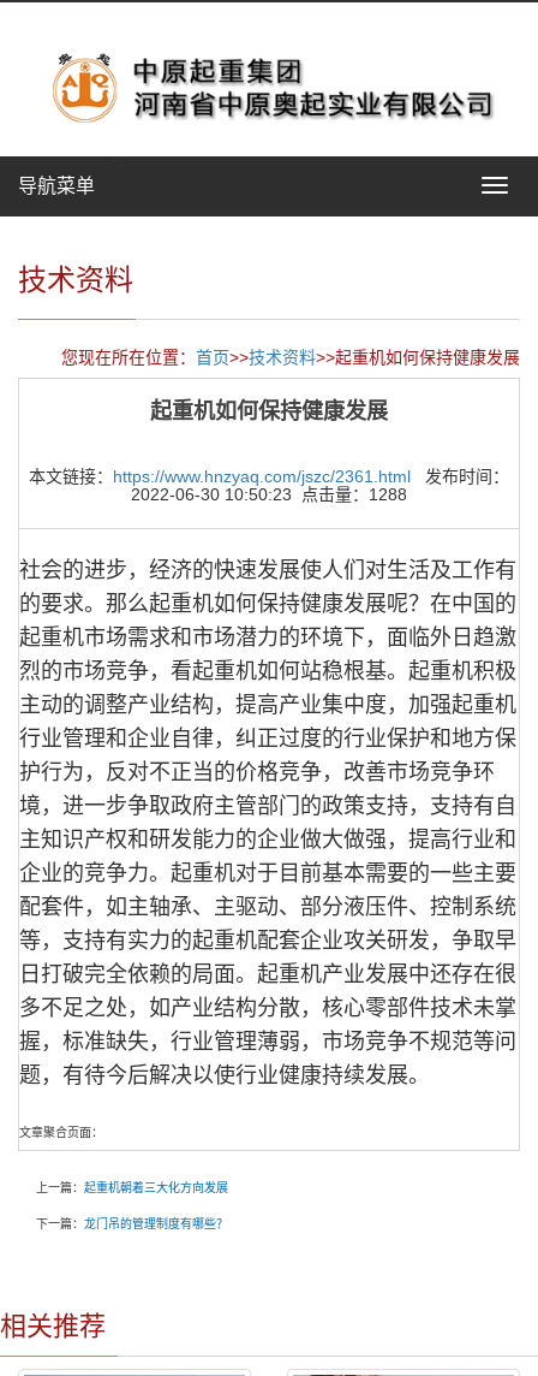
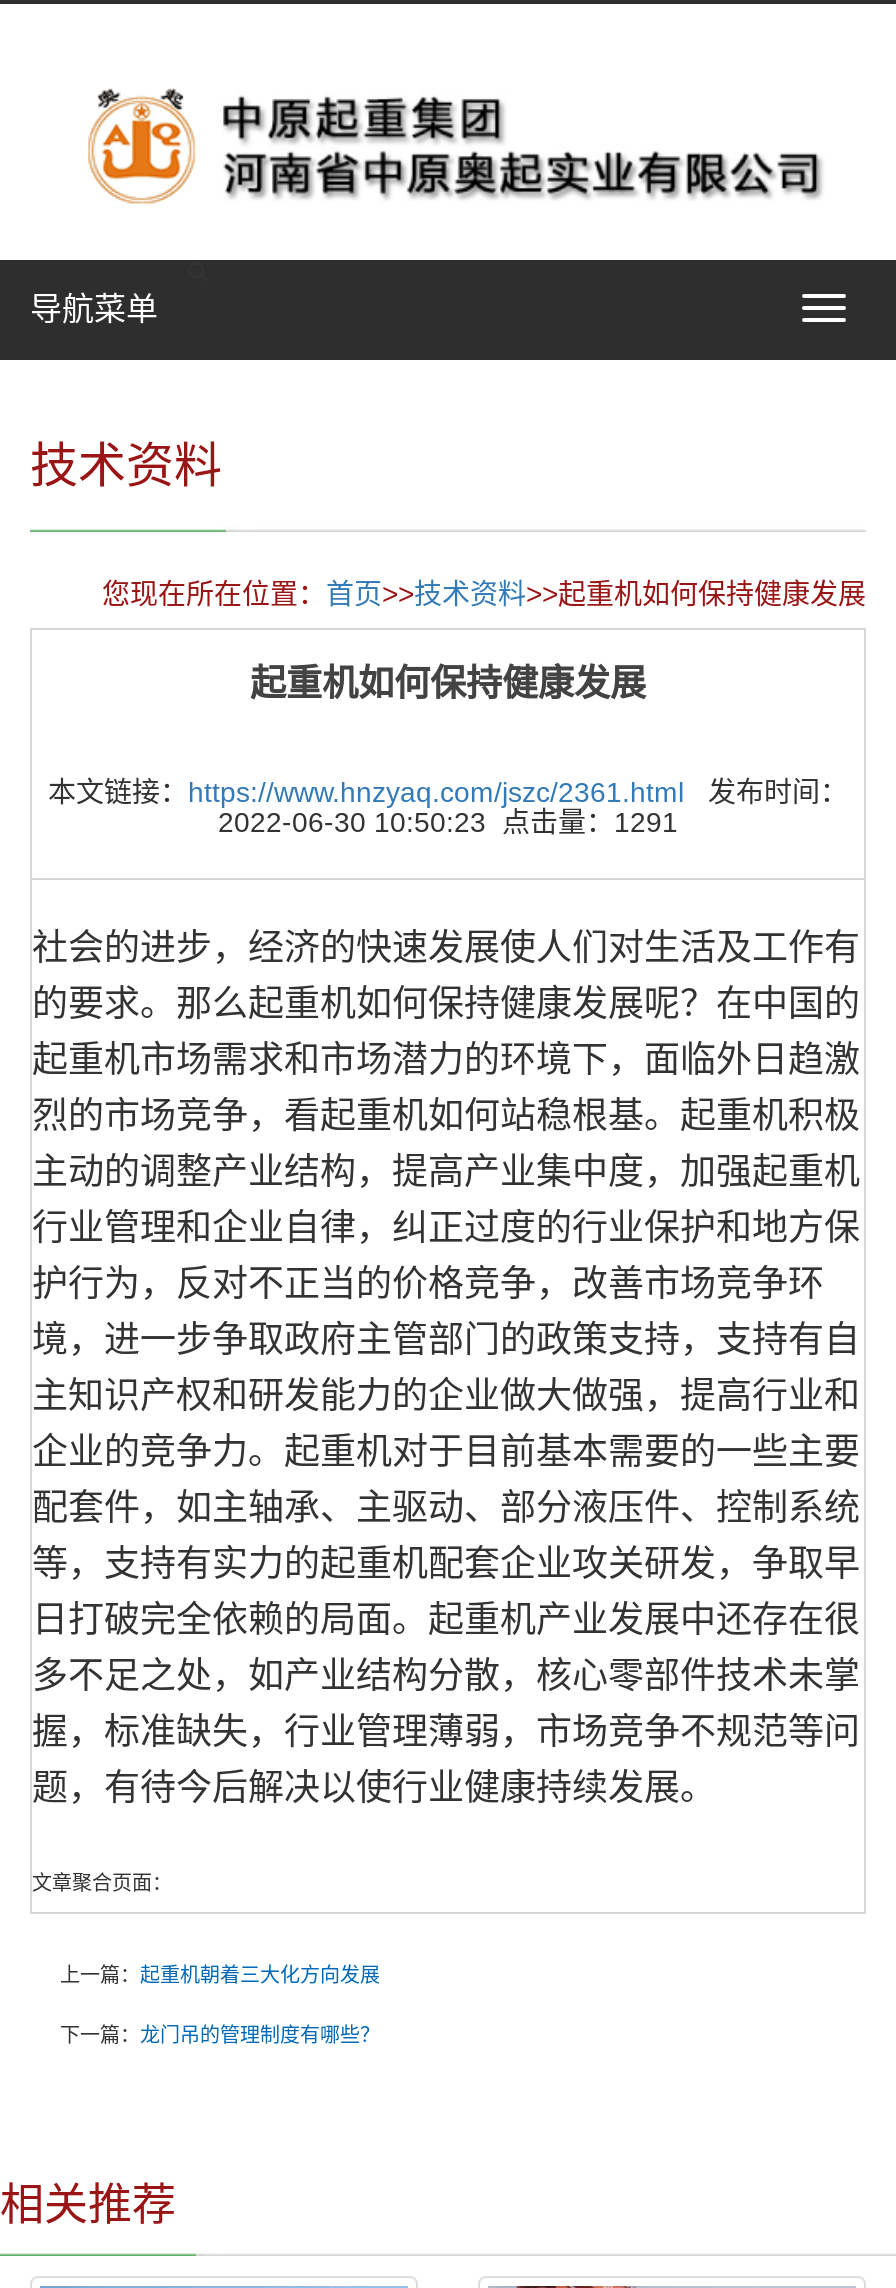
[131,485,407,504] 2022-06-30 10:50:23 点击量：1288 -> [218,807,678,839] 2022-06-30 10:50:23 点击量：1291

